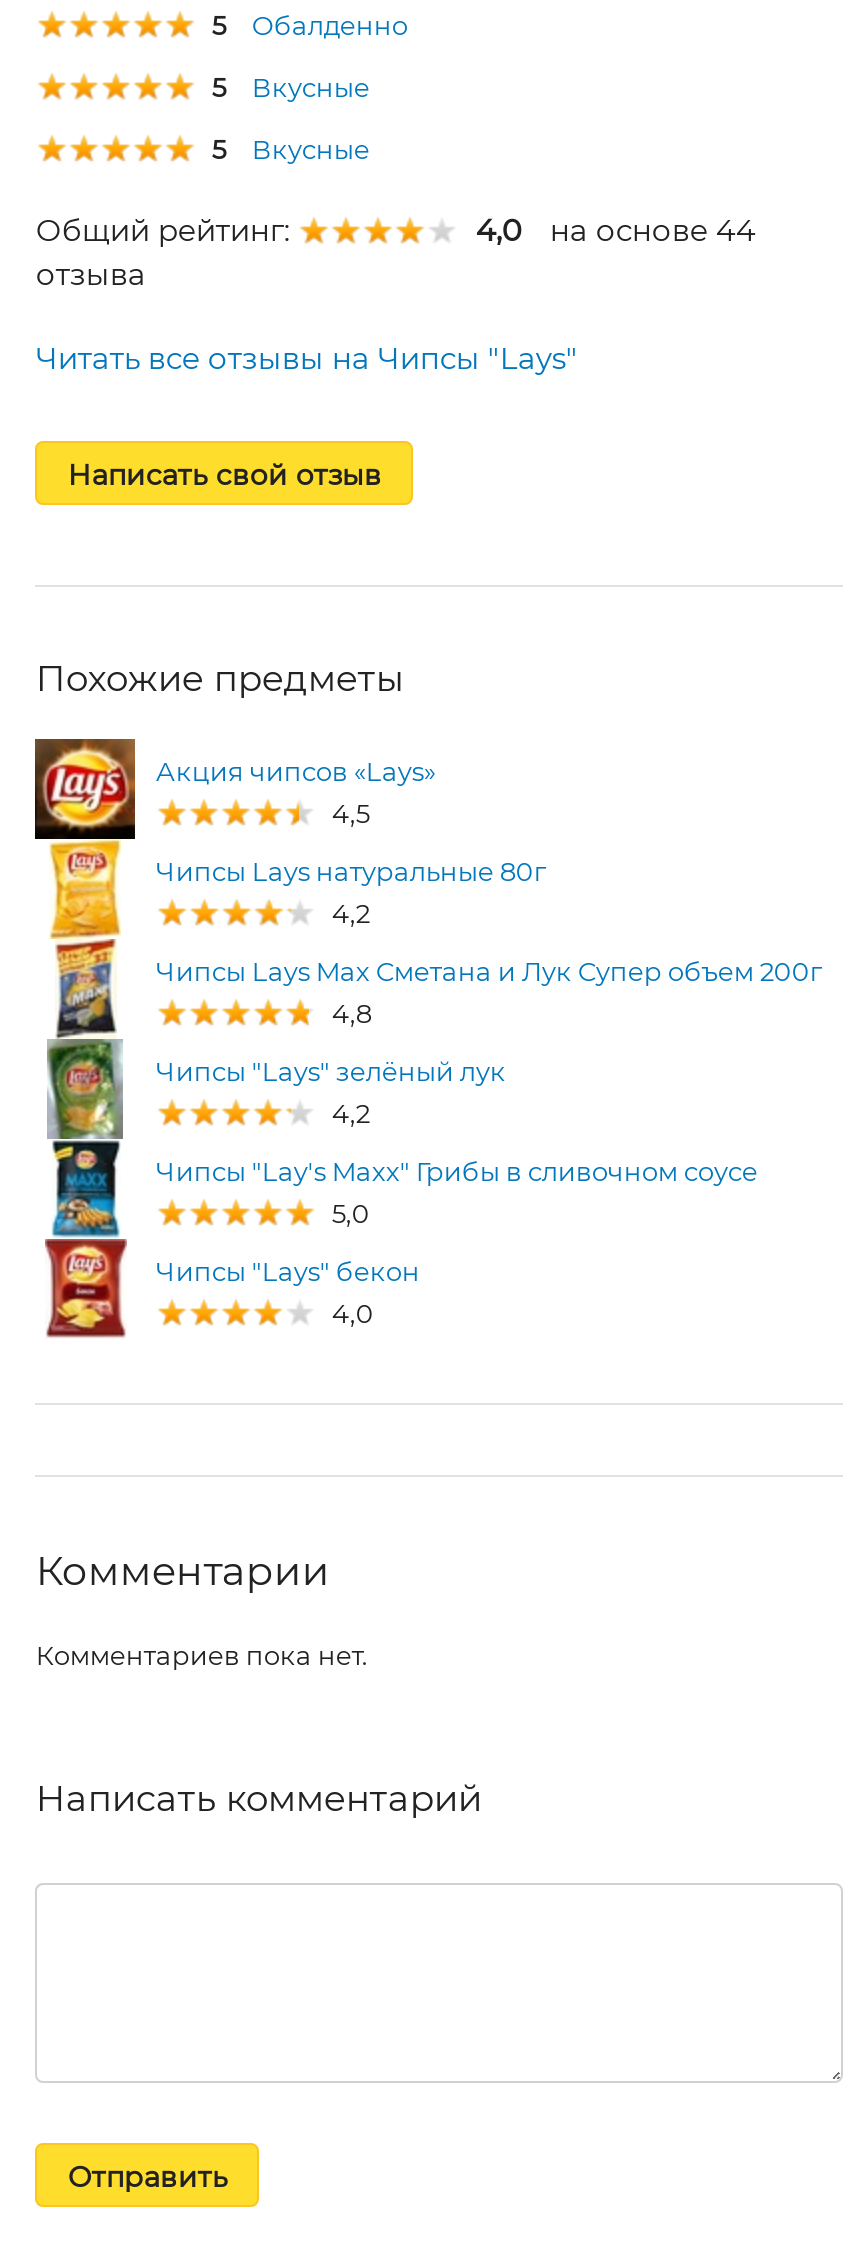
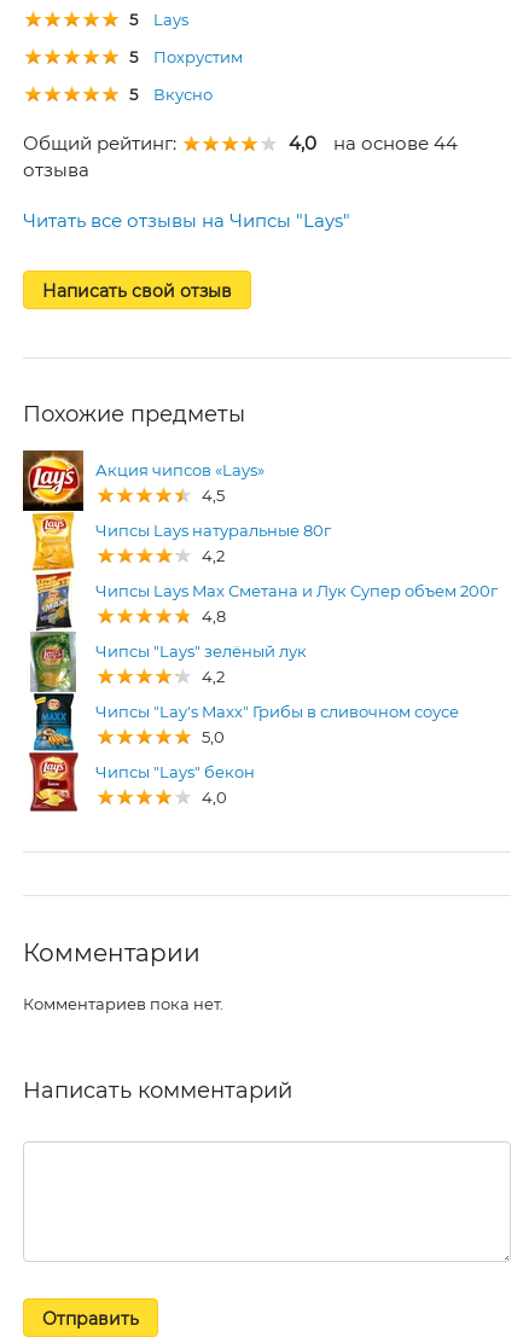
[252,9,408,41] Обалденно -> [154,10,189,29] Lays
[252,71,370,103] Вкусные -> [154,47,243,66] Похрустим
[252,133,370,165] Вкусные -> [154,85,213,104] Вкусно

